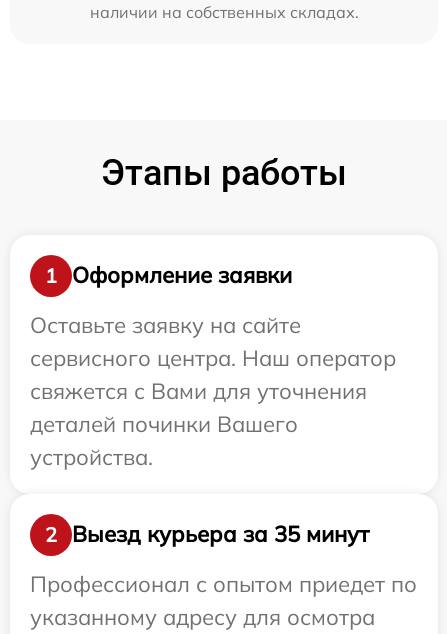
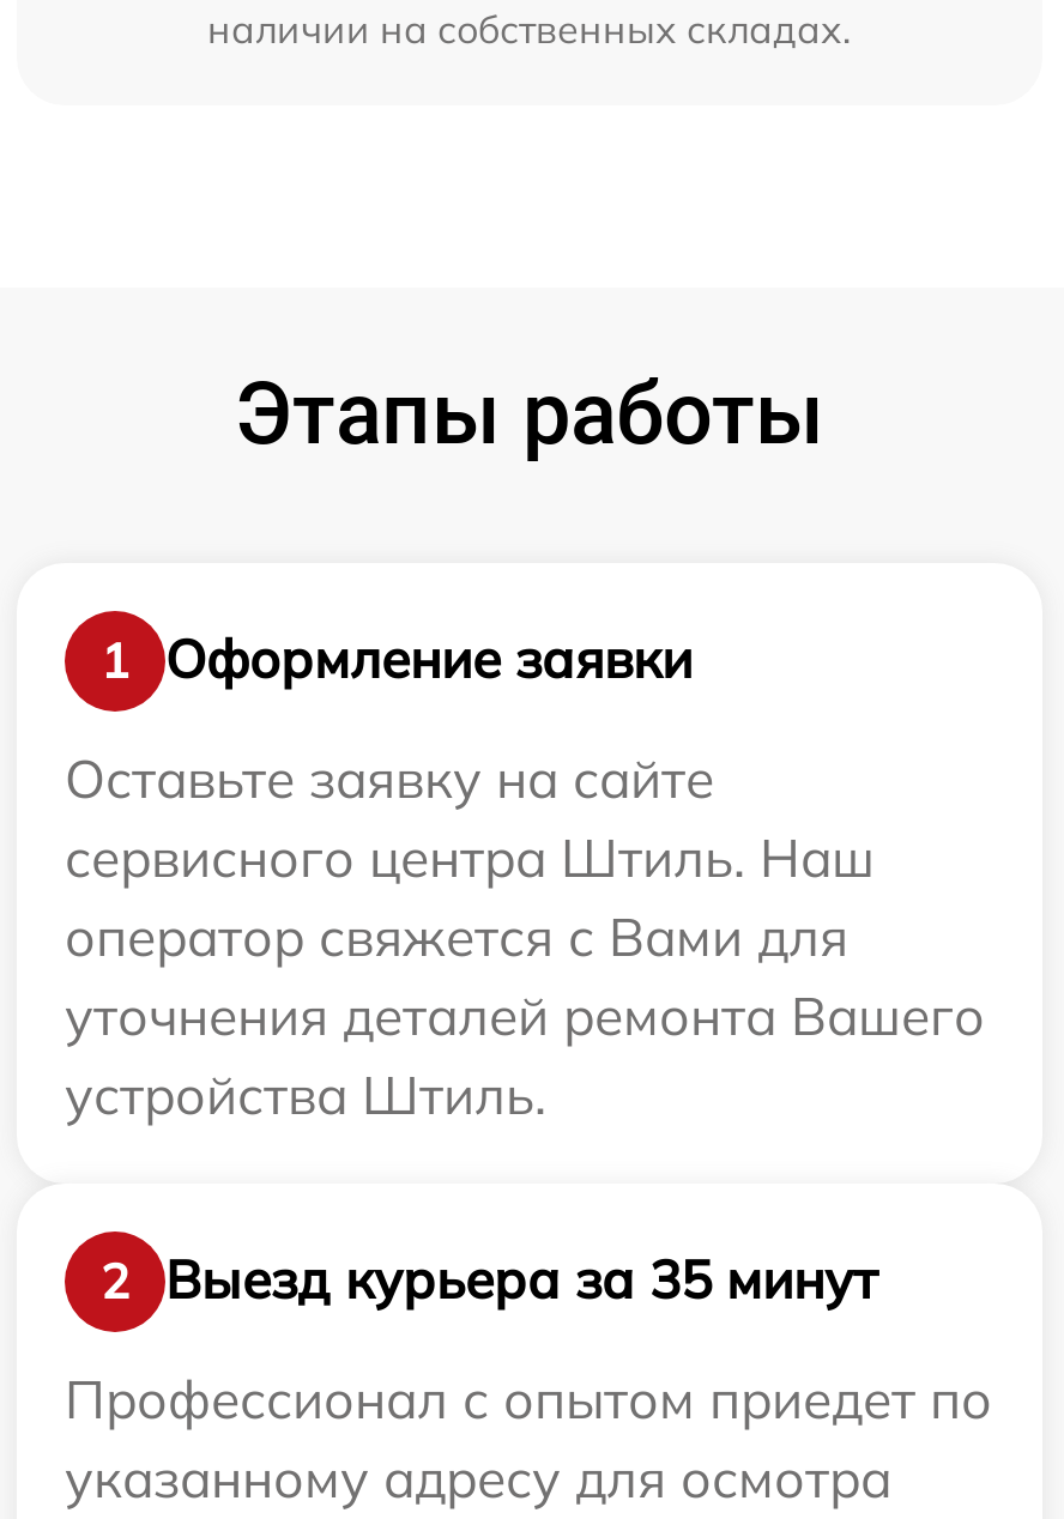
[30,344,396,471] сервисного центра. Наш оператор | свяжется с Вами для уточнения | деталей починки Вашего | устройства. -> [65,824,985,1128] сервисного центра Штиль. Наш | оператор свяжется с Вами для | уточнения деталей ремонта Вашего | устройства Штиль.

